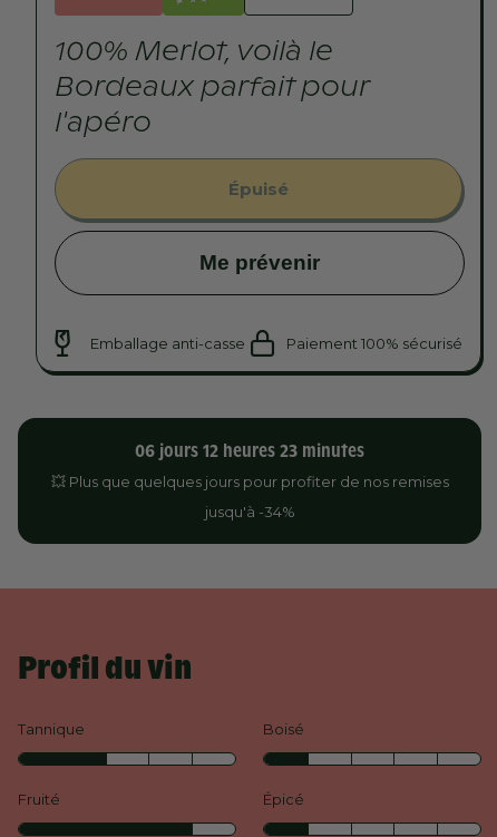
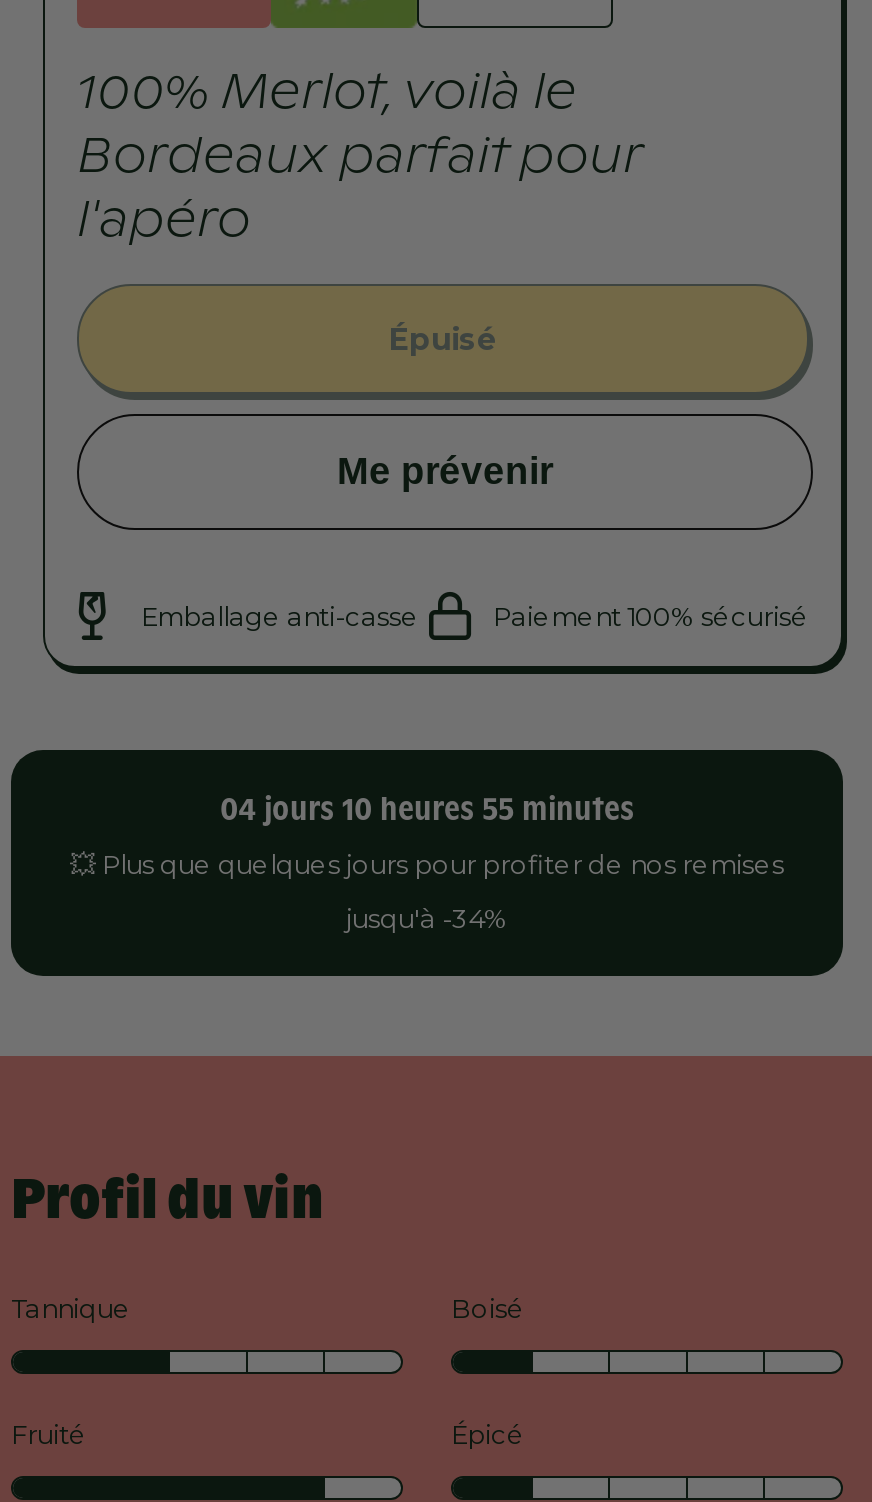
[135,439,364,461] 06 jours 12 heures 23 minutes -> [220,788,634,828] 04 jours 10 heures 55 minutes

